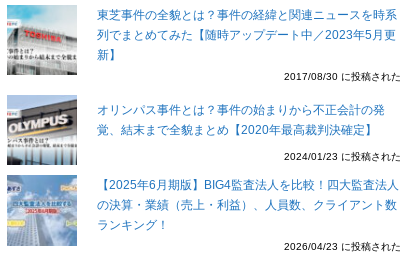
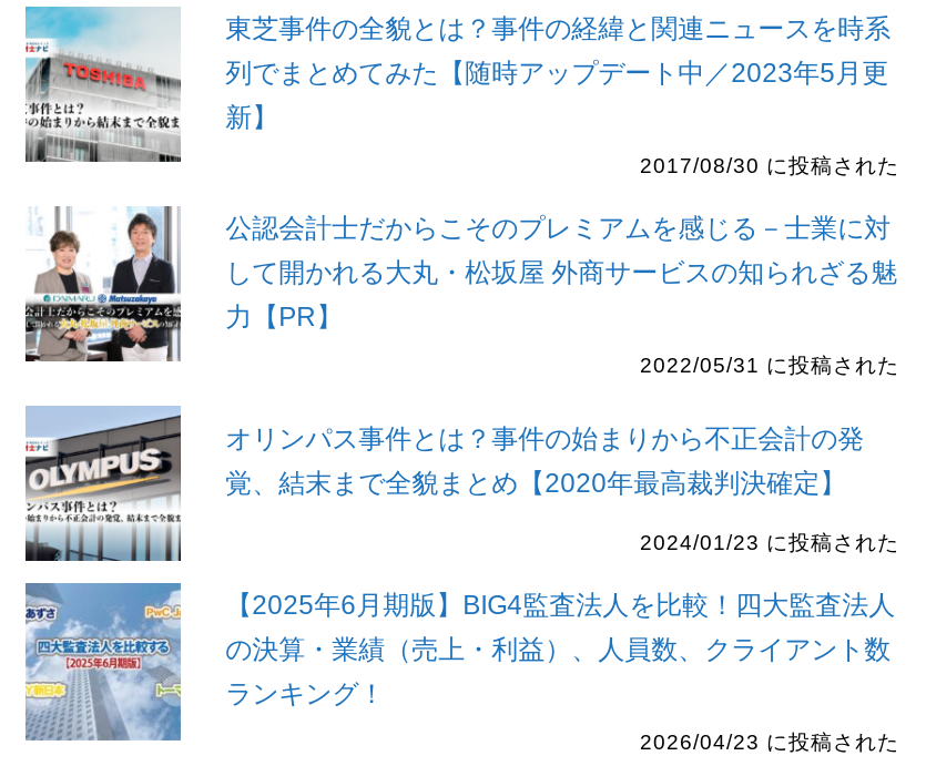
none -> [26,206,899,378] [image] | 公認会計士だからこそのプレミアムを感じる－士業に対 | して開かれる大丸・松坂屋 外商サービスの知られざる魅 | 力【PR】 | 2022/05/31 に投稿された

